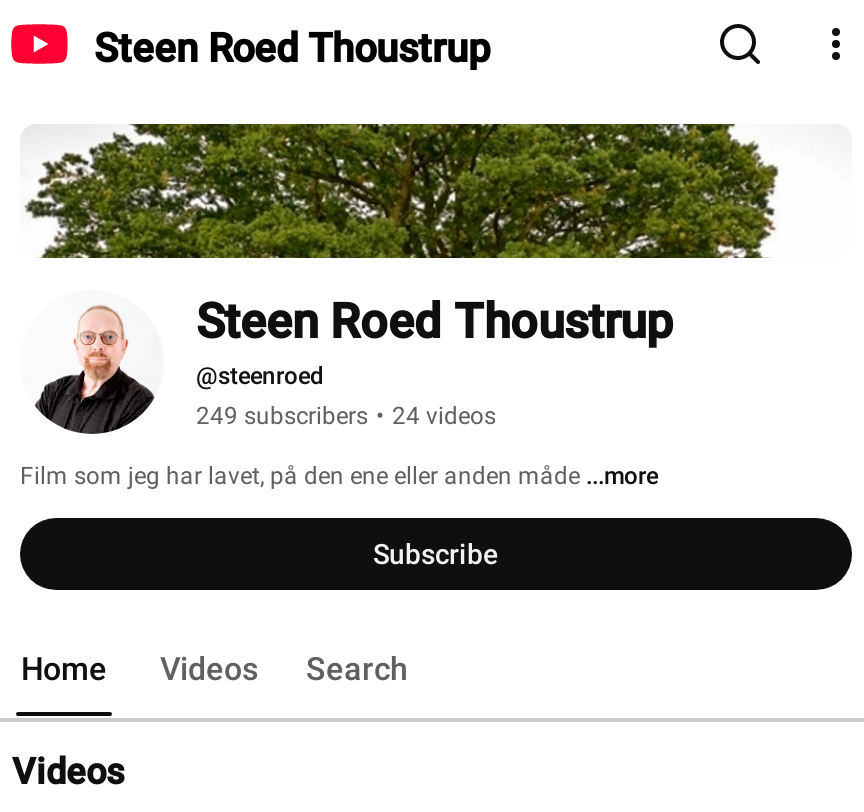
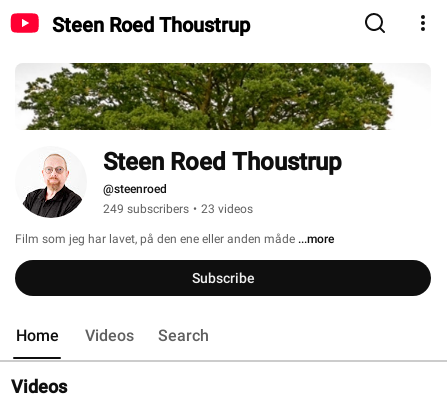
[196,402,496,430] 249 subscribers • 24 videos -> [103,202,253,216] 249 subscribers • 23 videos

